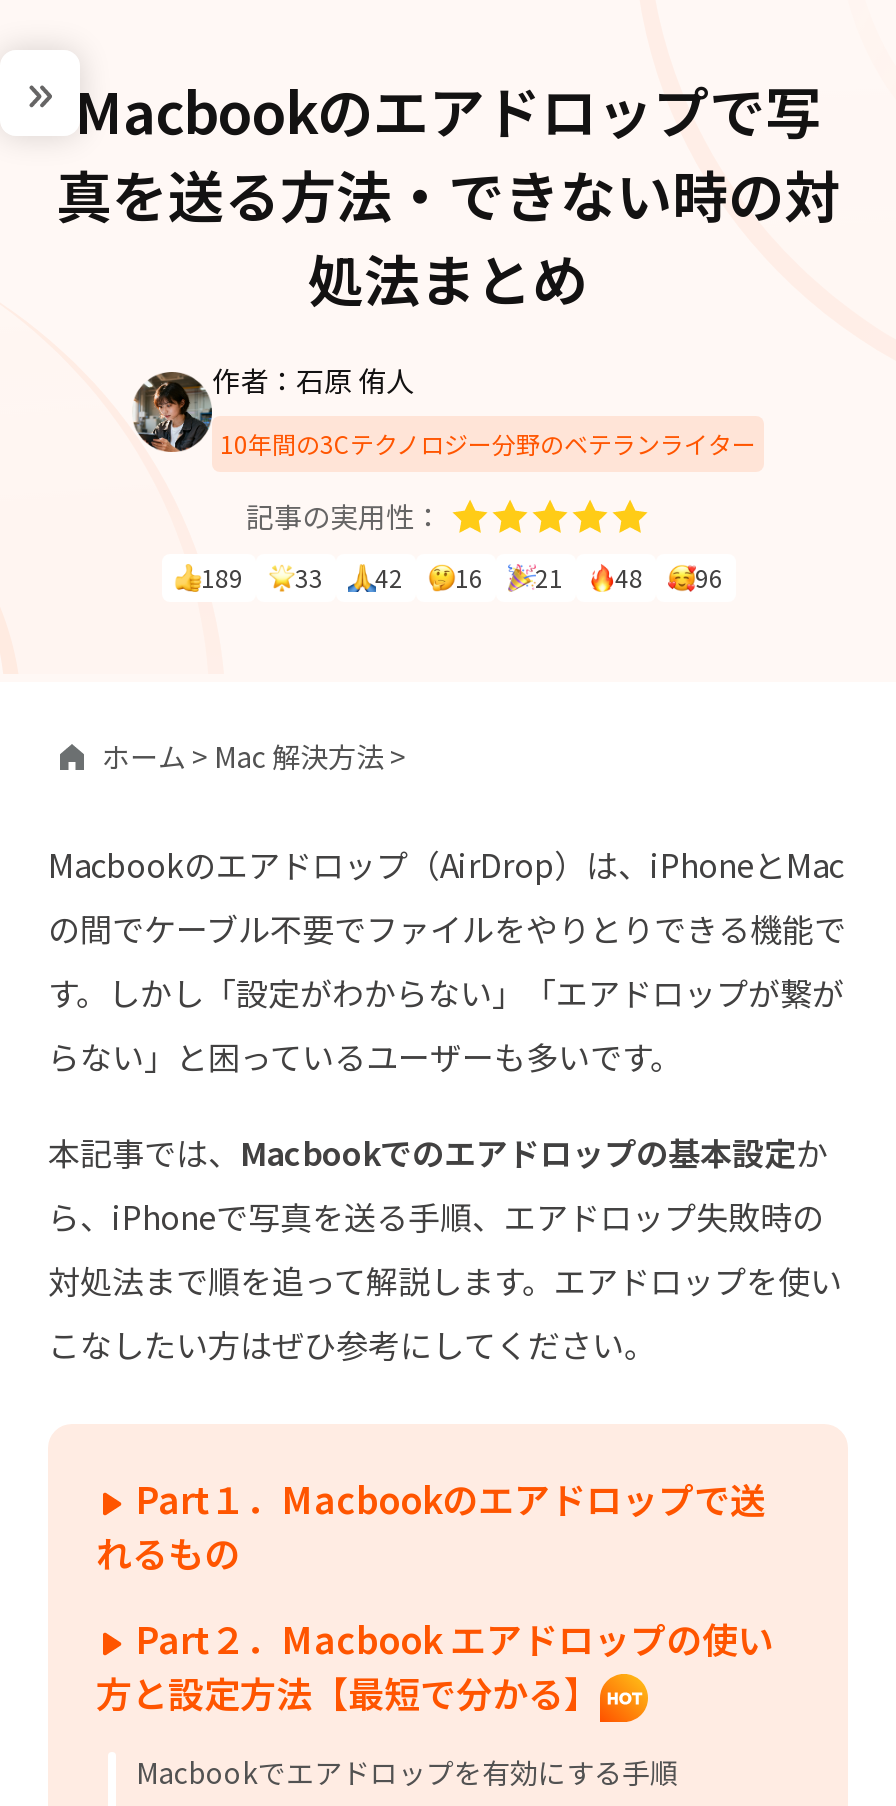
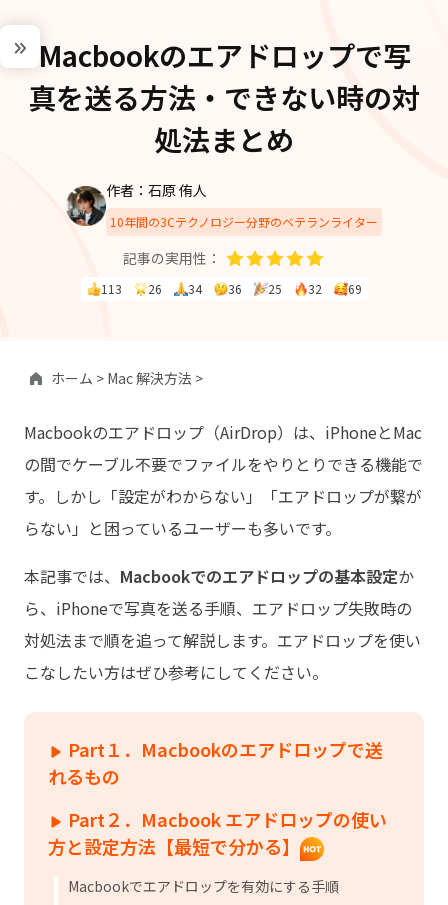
[201,560,243,594] 189 -> [100,280,121,297] 113
[295,560,323,594] 33 -> [147,280,161,297] 26
[375,560,403,594] 42 -> [187,280,201,297] 34
[455,560,483,594] 16 -> [227,280,241,297] 36
[535,560,563,594] 21 -> [267,280,281,297] 25
[615,560,643,594] 48 -> [307,280,321,297] 32
[695,560,723,594] 96 -> [347,280,361,297] 69

